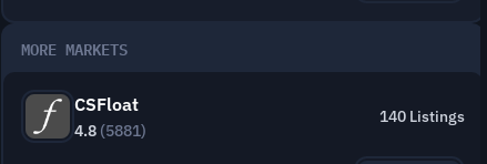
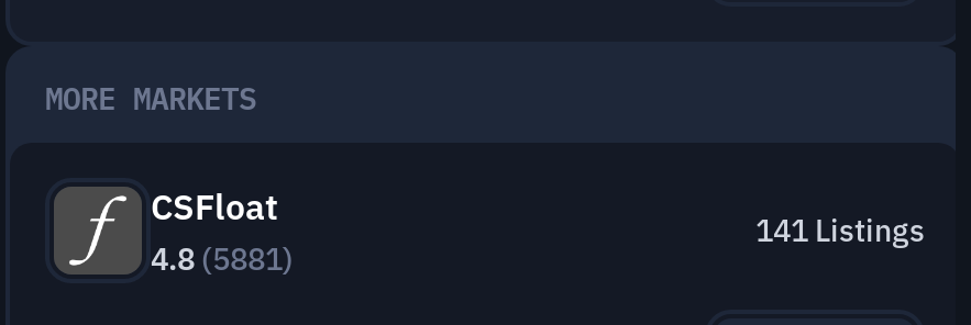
[379,106,465,126] 140 Listings -> [755,211,925,250] 141 Listings

